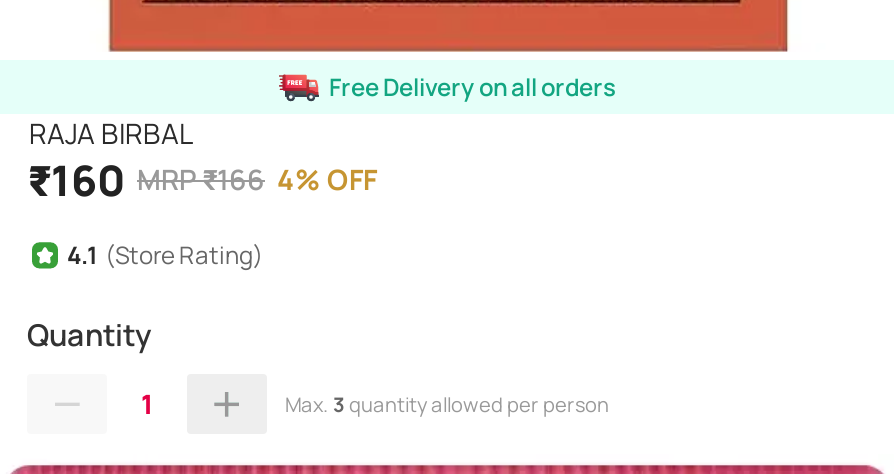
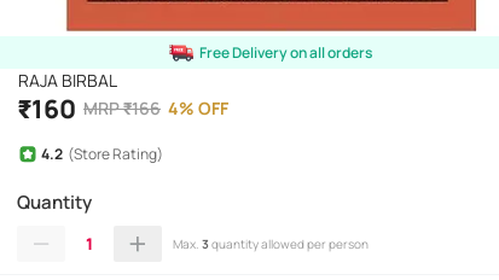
[67,238,263,272] 4.1 (Store Rating) -> [41,144,163,164] 4.2 (Store Rating)

